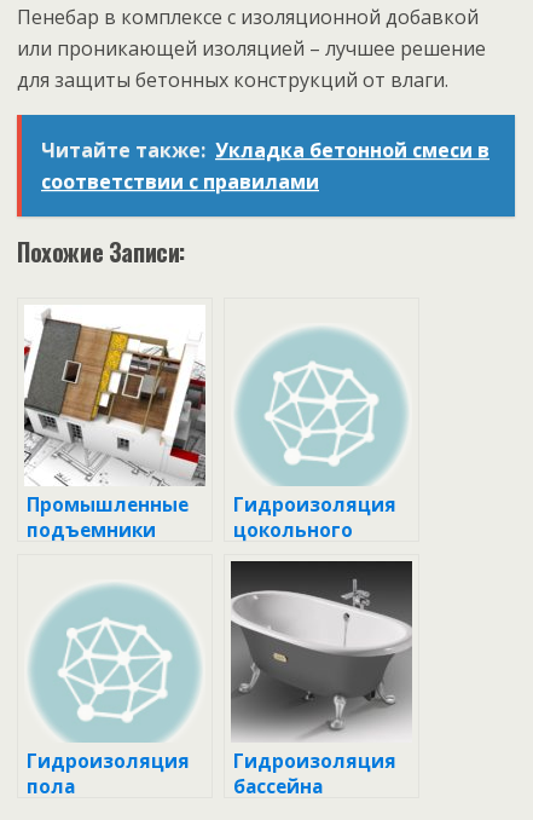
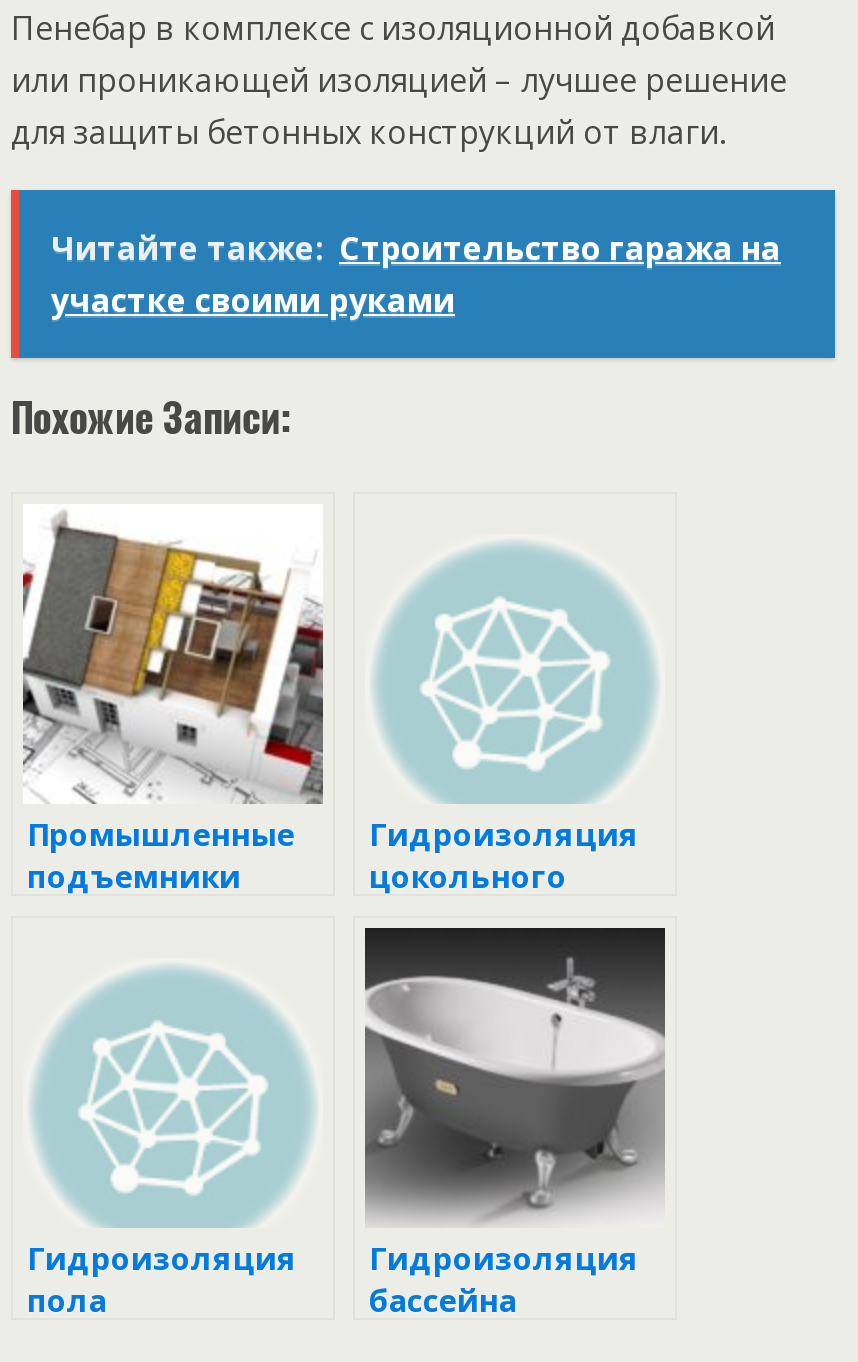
[41,137,489,195] Читайте также: Укладка бетонной смеси в | соответствии с правилами -> [51,226,781,322] Читайте также: Строительство гаража на | участке своими руками

